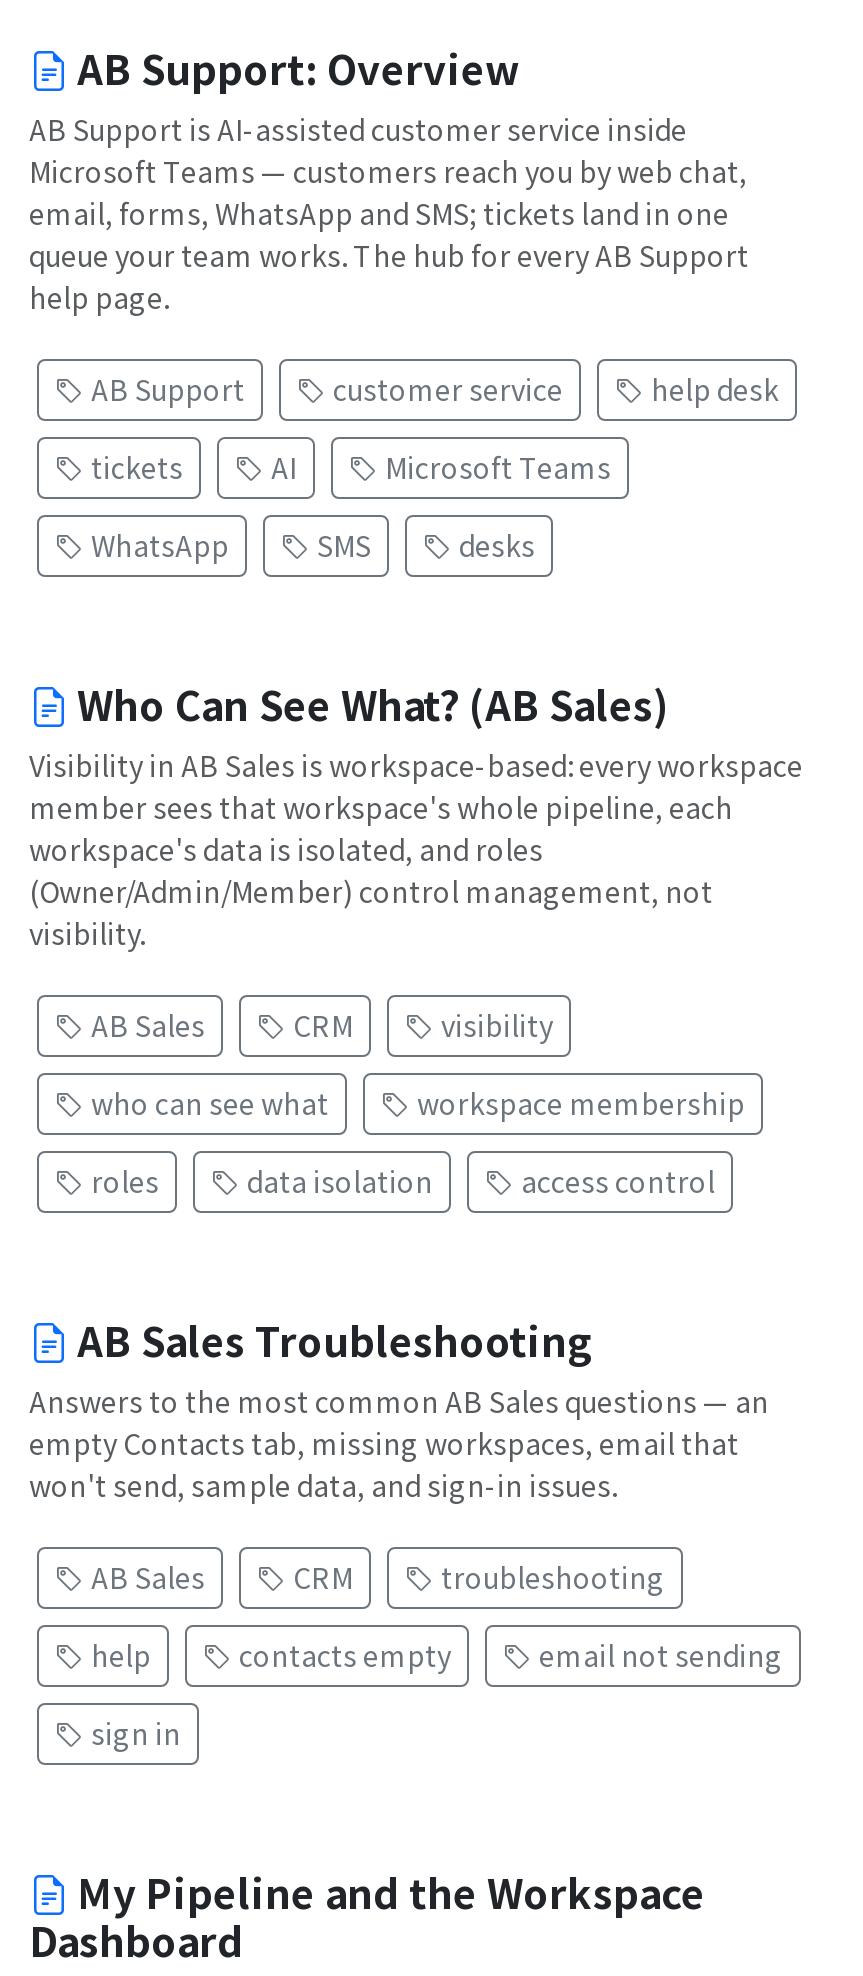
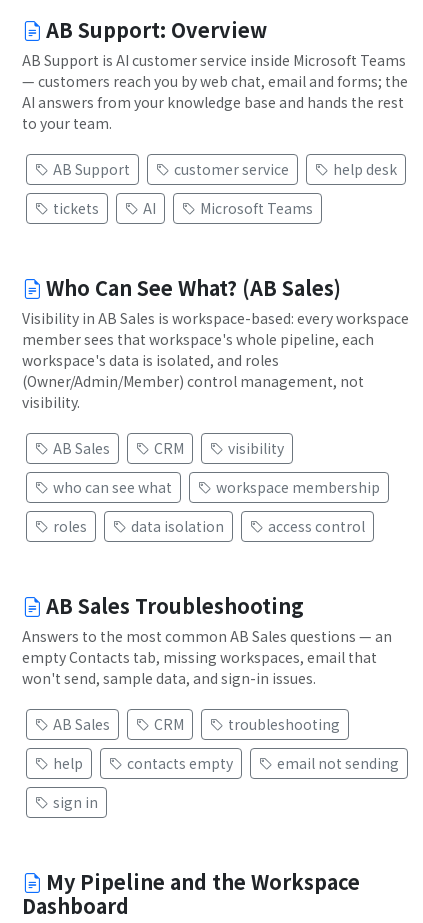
[29,110,749,318] AB Support is AI-assisted customer service inside | Microsoft Teams — customers reach you by web chat, | email, forms, WhatsApp and SMS; tickets land in one | queue your team works. The hub for every AB Support | help page. -> [22,50,408,133] AB Support is AI customer service inside Microsoft Teams | — customers reach you by web chat, email and forms; the | AI answers from your knowledge base and hands the rest | to your team.
[91,526,535,566] WhatsApp | SMS | desks -> none

